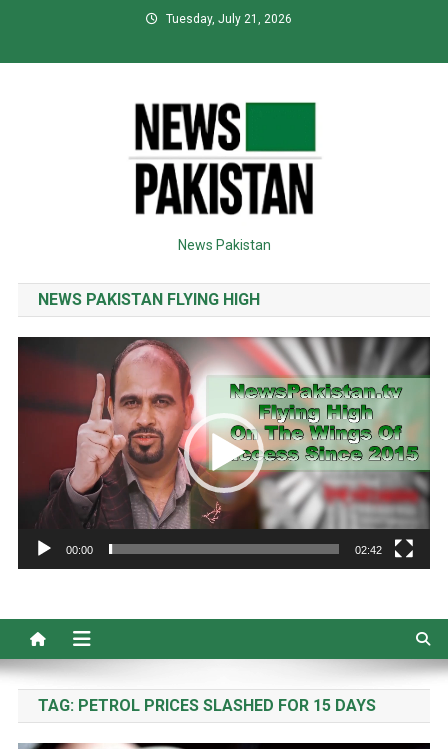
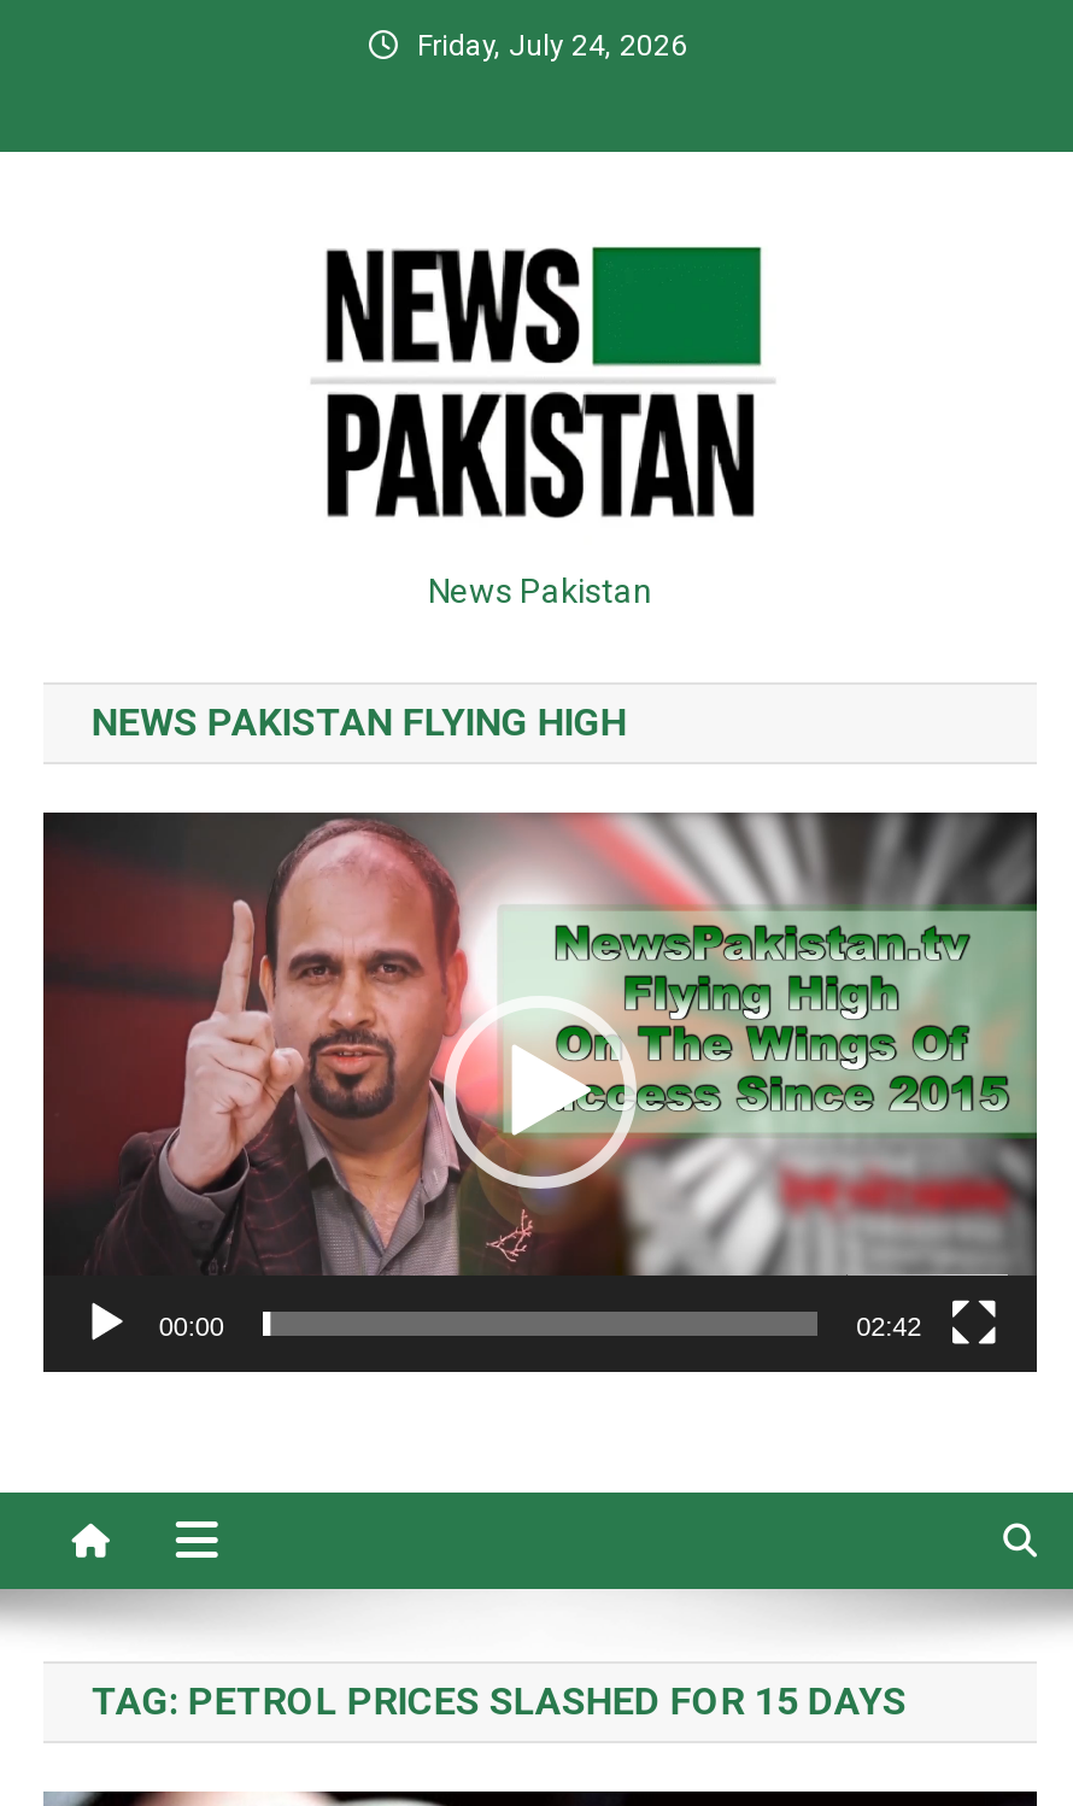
[166,12,292,26] Tuesday, July 21, 2026 -> [417,29,687,63] Friday, July 24, 2026

